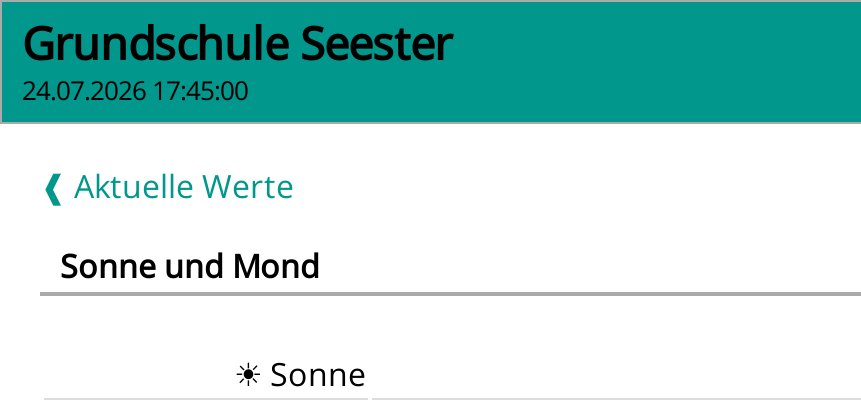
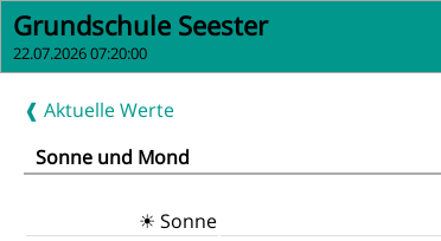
[22,72,248,108] 24.07.2026 17:45:00 -> [13,43,147,64] 22.07.2026 07:20:00

